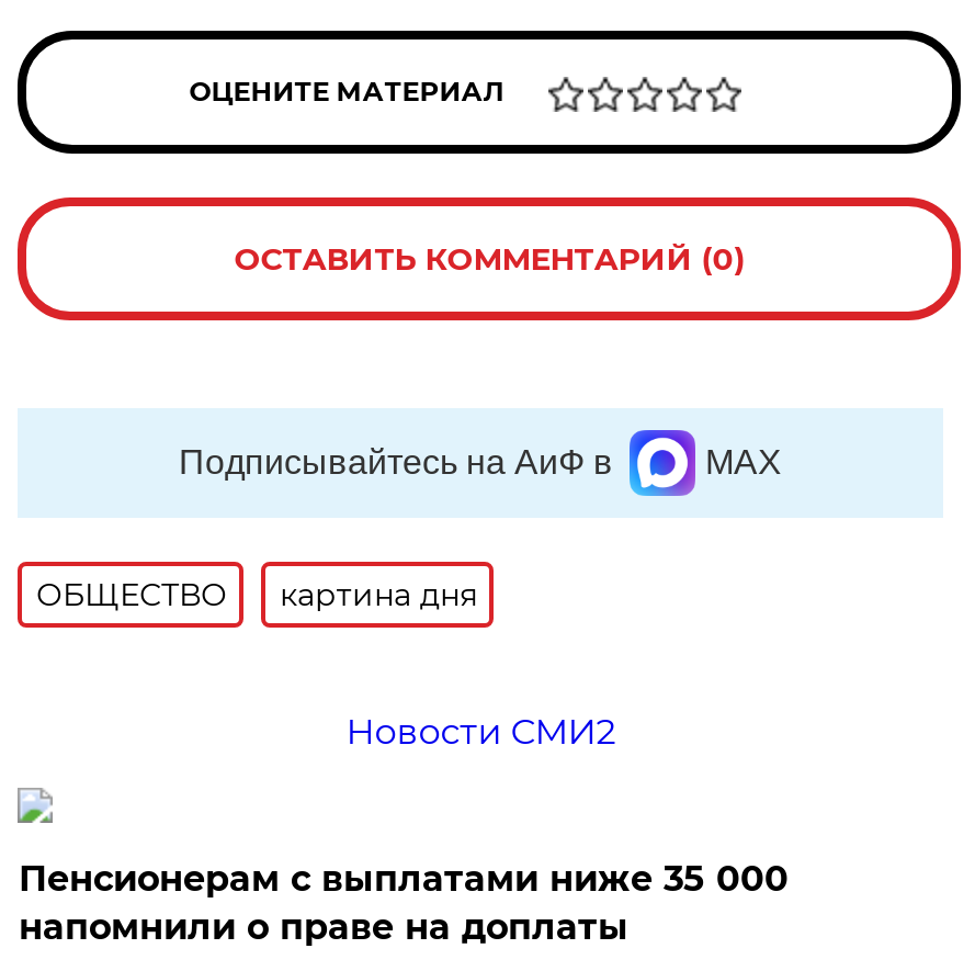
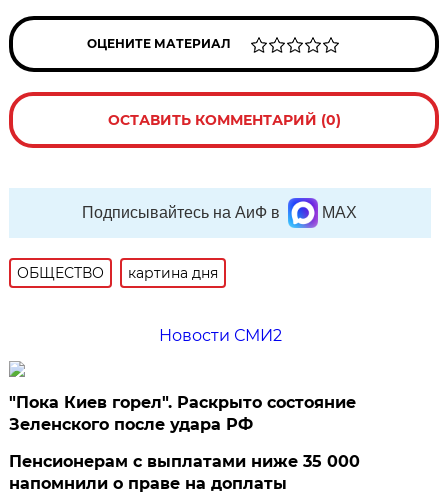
none -> [9,393,356,434] "Пока Киев горел". Раскрыто состояние | Зеленского после удара РФ

